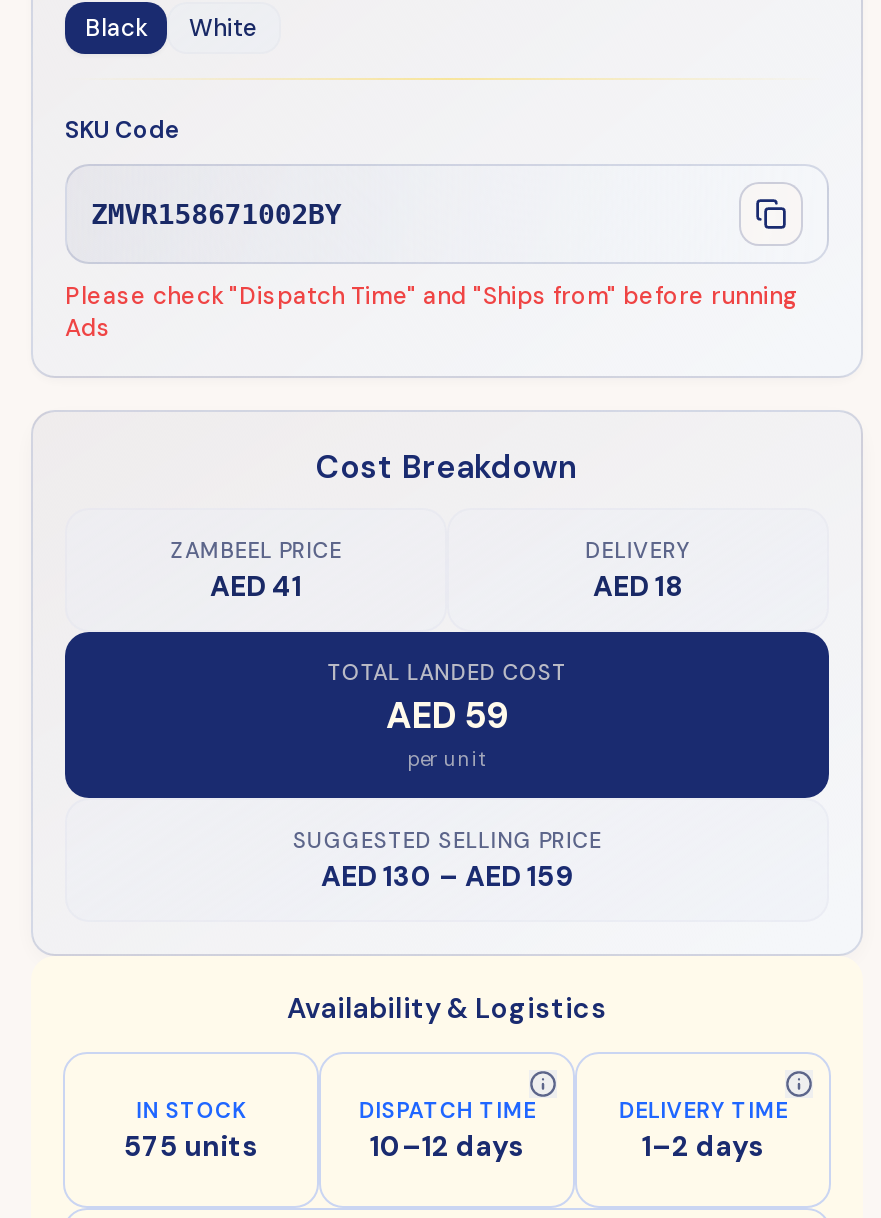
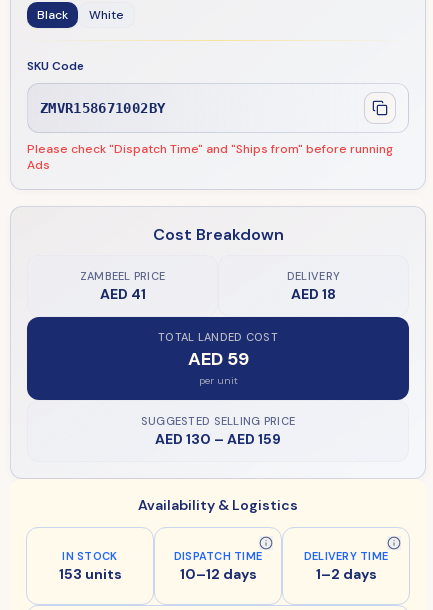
[124,1128,258,1164] 575 units -> [58,565,121,583] 153 units

